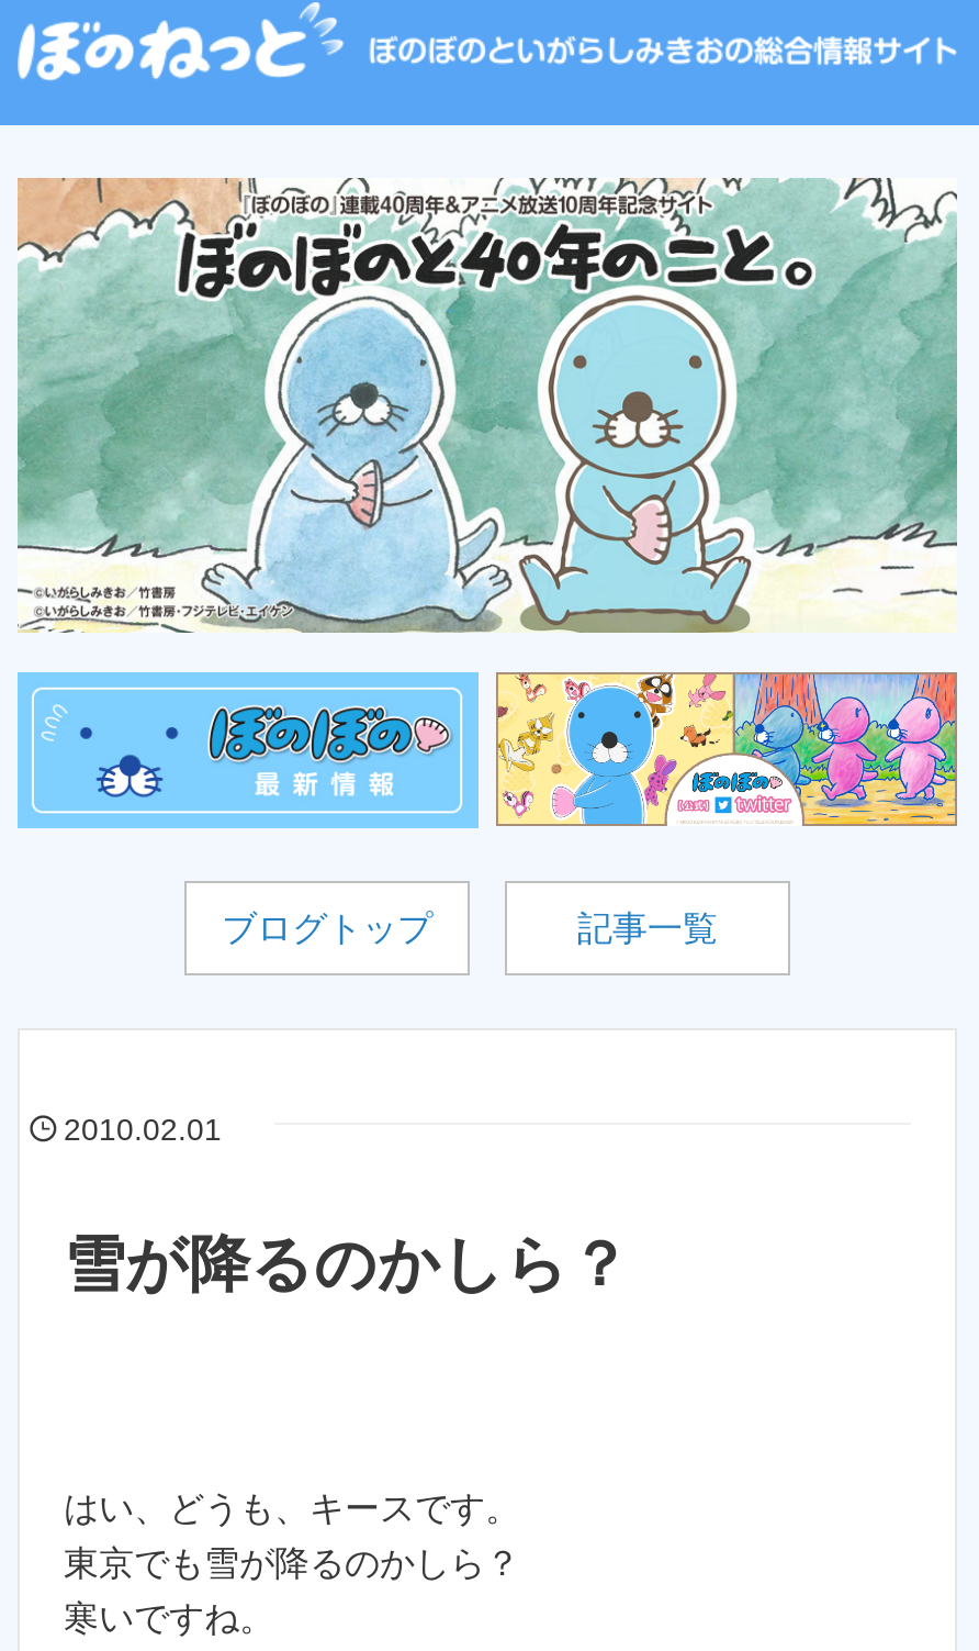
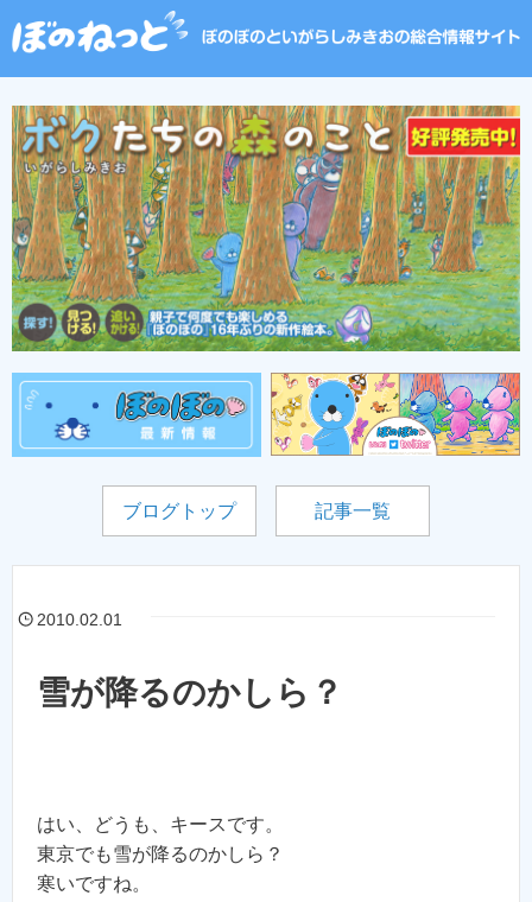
[15,176,959,633] [image] -> [11,104,521,352] [image]

